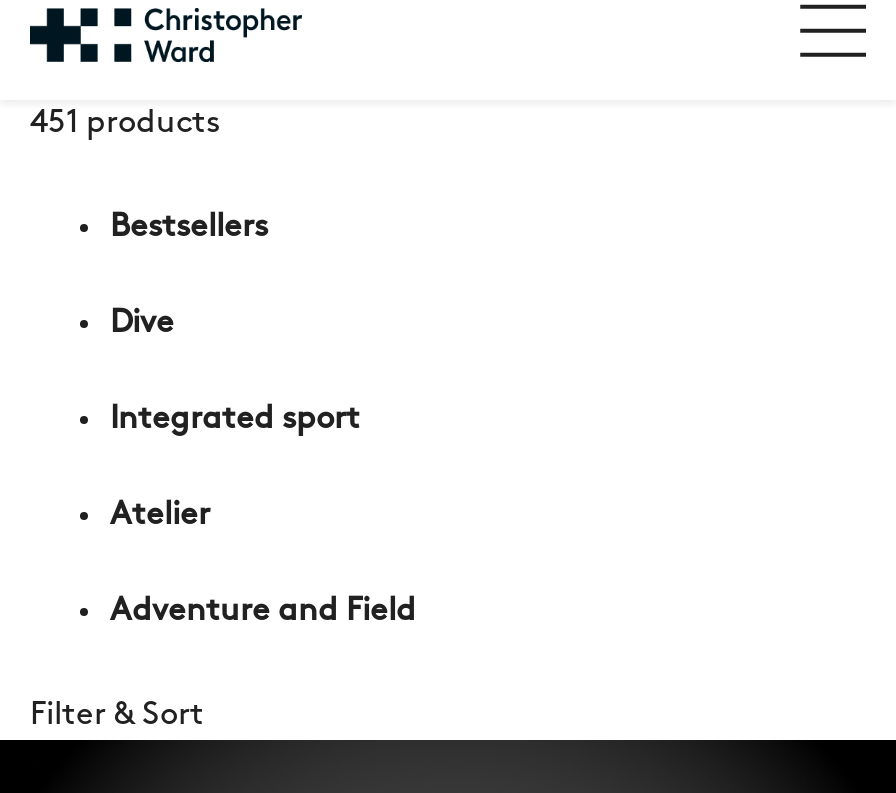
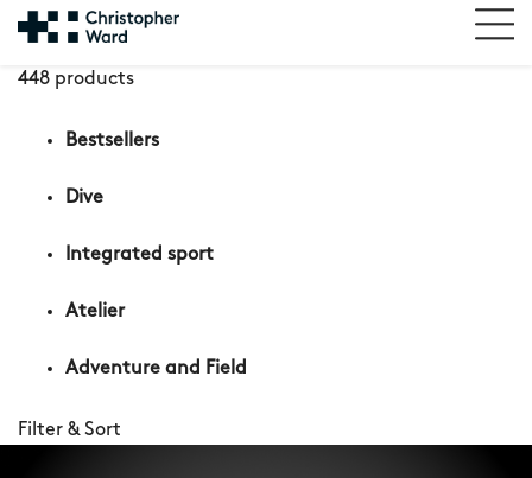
[30,108,220,140] 451 products -> [18,70,134,89] 448 products

